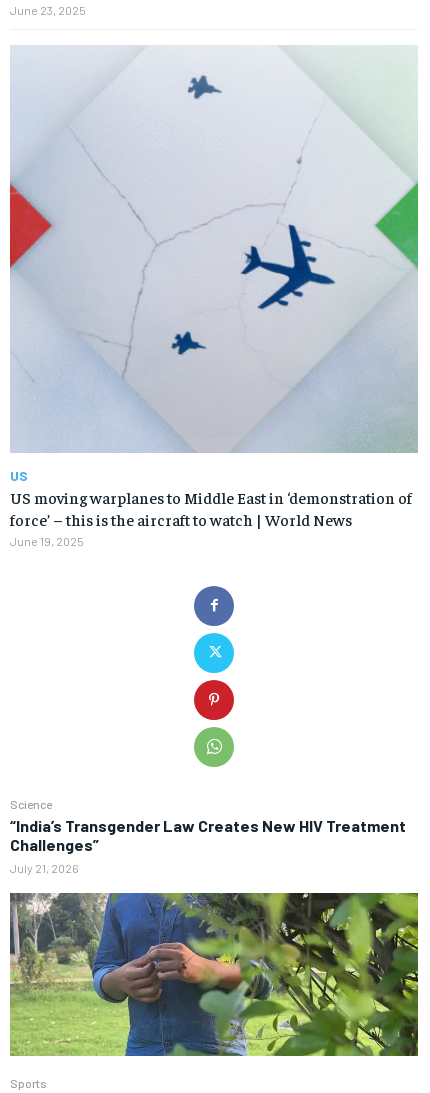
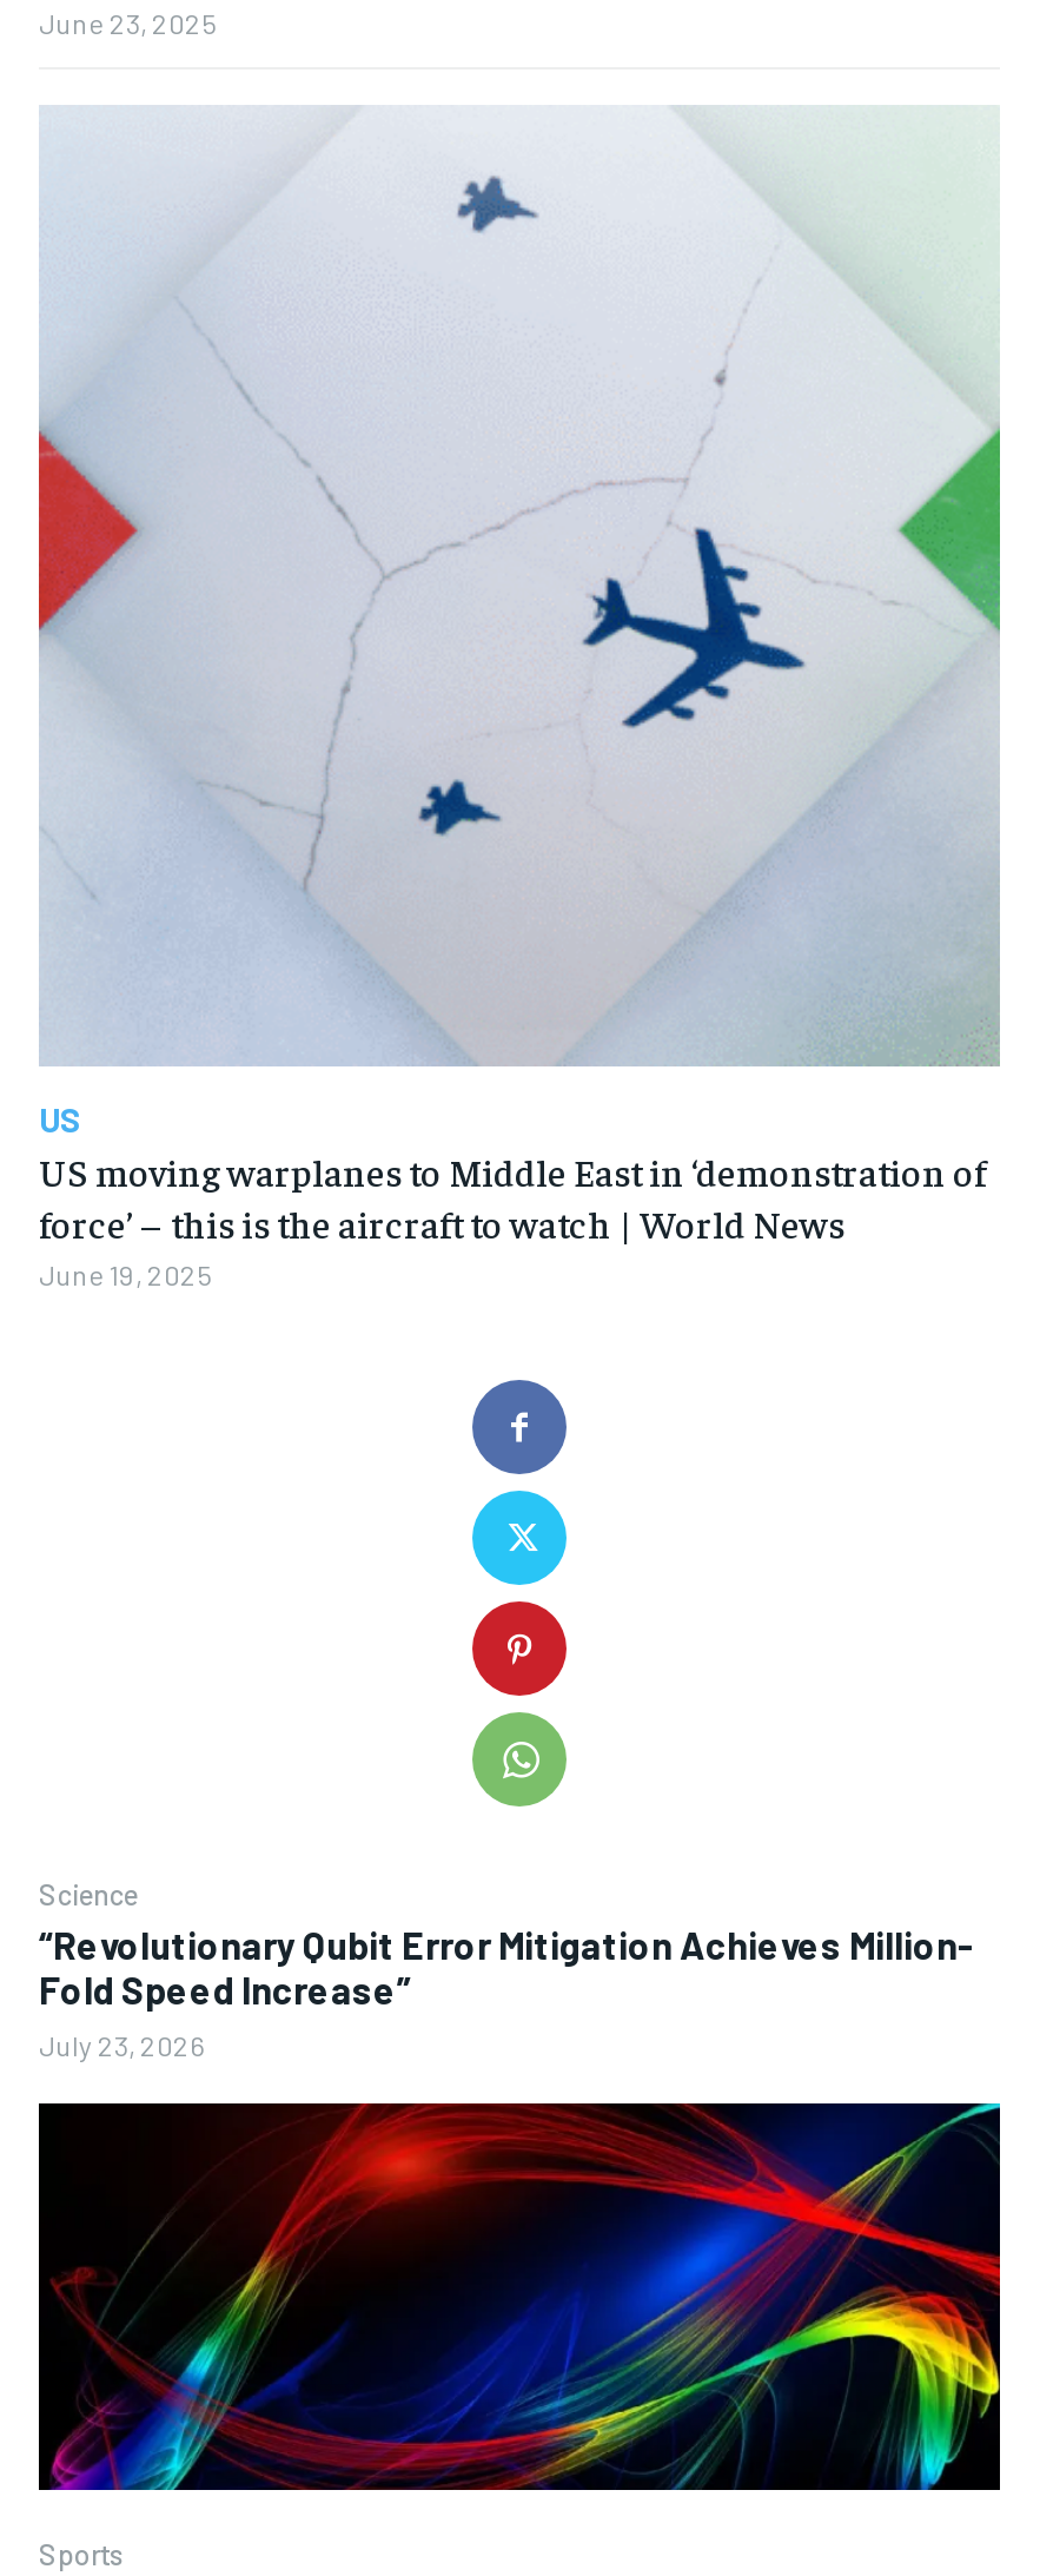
[10,816,406,875] “India’s Transgender Law Creates New HIV Treatment | Challenges” | July 21, 2026 -> [39,1922,976,2062] “Revolutionary Qubit Error Mitigation Achieves Million- | Fold Speed Increase” | July 23, 2026
[9,892,419,1057] [image] -> [37,2100,1002,2494] [image]

